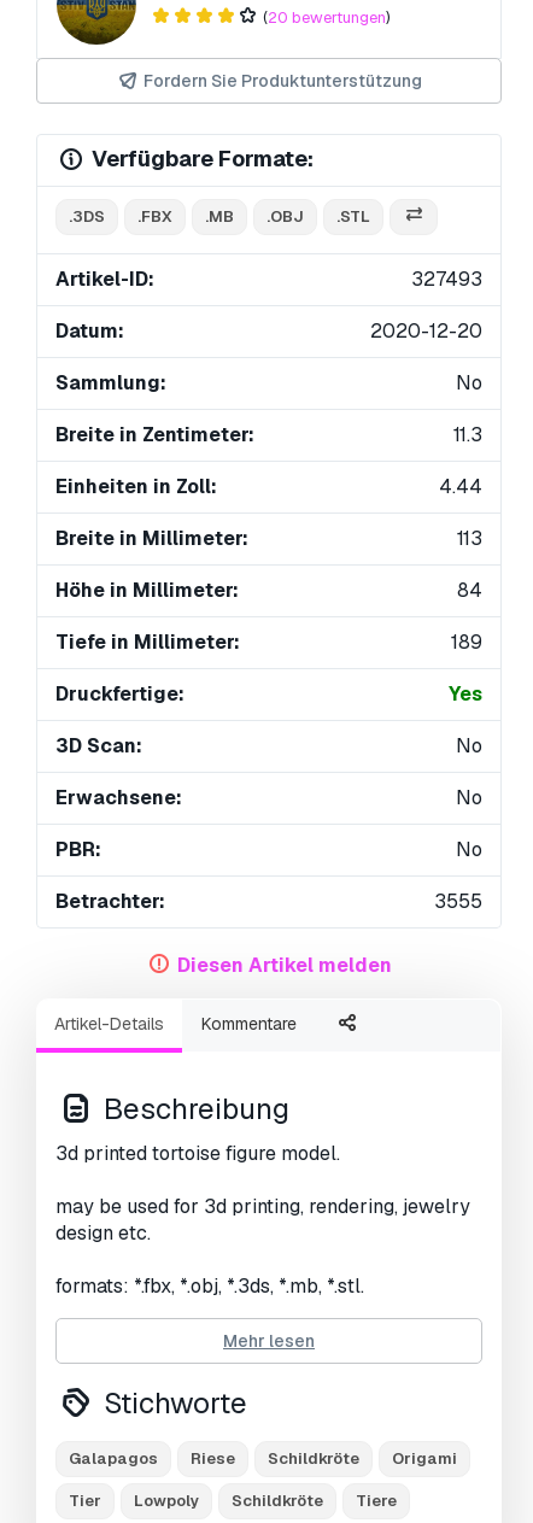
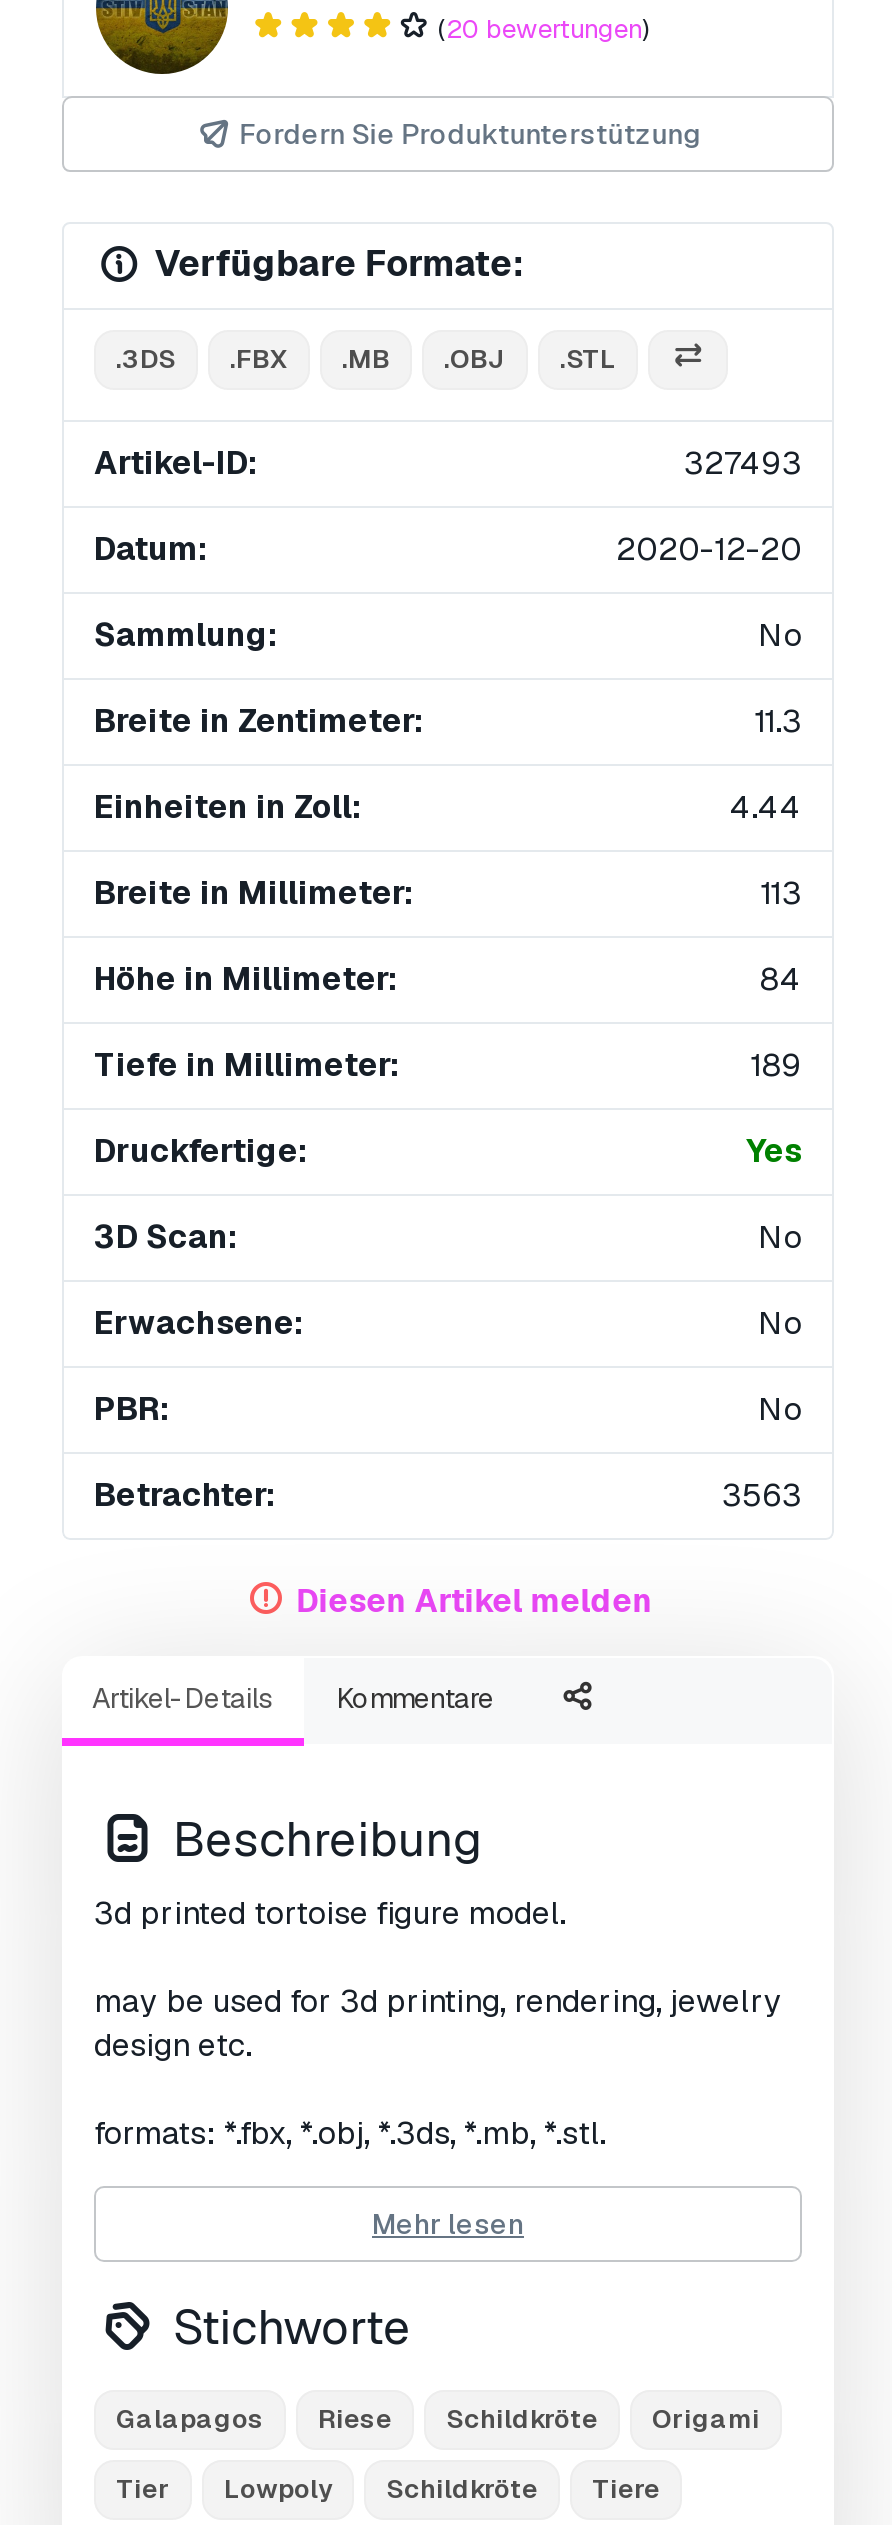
[434,889,482,914] 3555 -> [722,1474,802,1516] 3563

